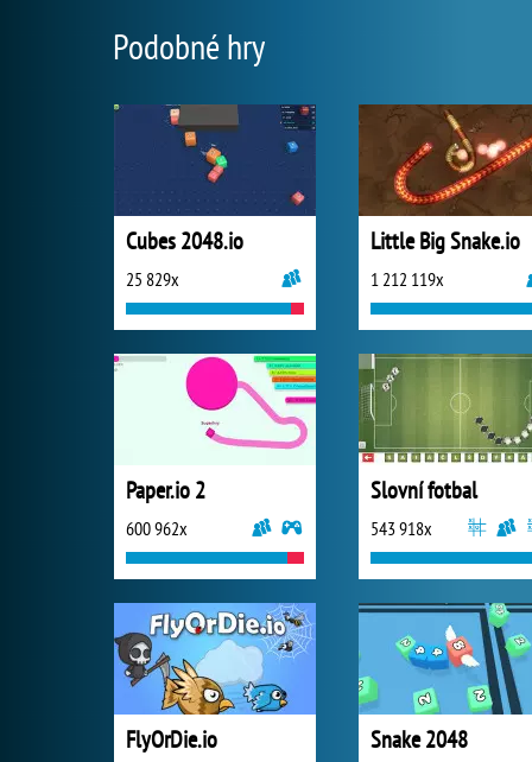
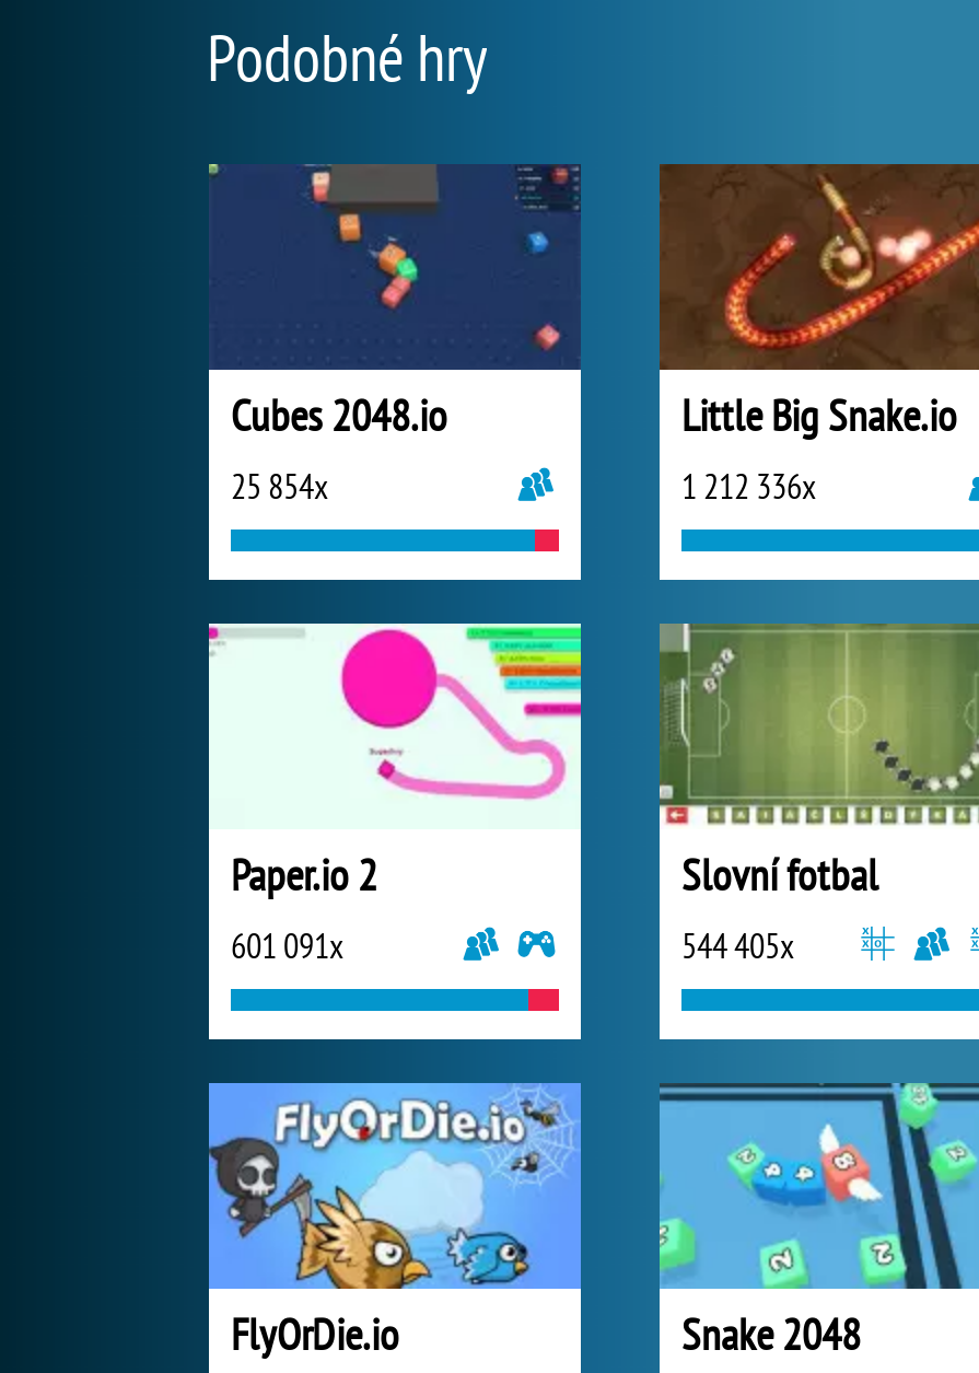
[126,267,179,291] 25 829x -> [231,464,329,508] 25 854x
[370,267,444,291] 1 212 119x -> [681,464,817,508] 1 212 336x
[126,516,188,540] 600 962x -> [231,923,345,967] 601 091x
[370,516,432,540] 543 918x -> [681,923,795,967] 544 405x

